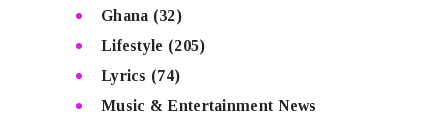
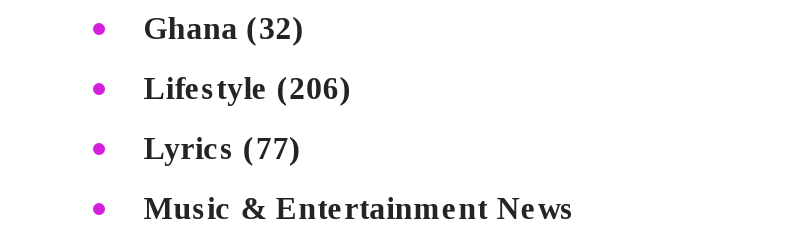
[101,37,205,54] Lifestyle (205) -> [143,72,352,106] Lifestyle (206)
[101,67,180,84] Lyrics (74) -> [143,132,302,166] Lyrics (77)

